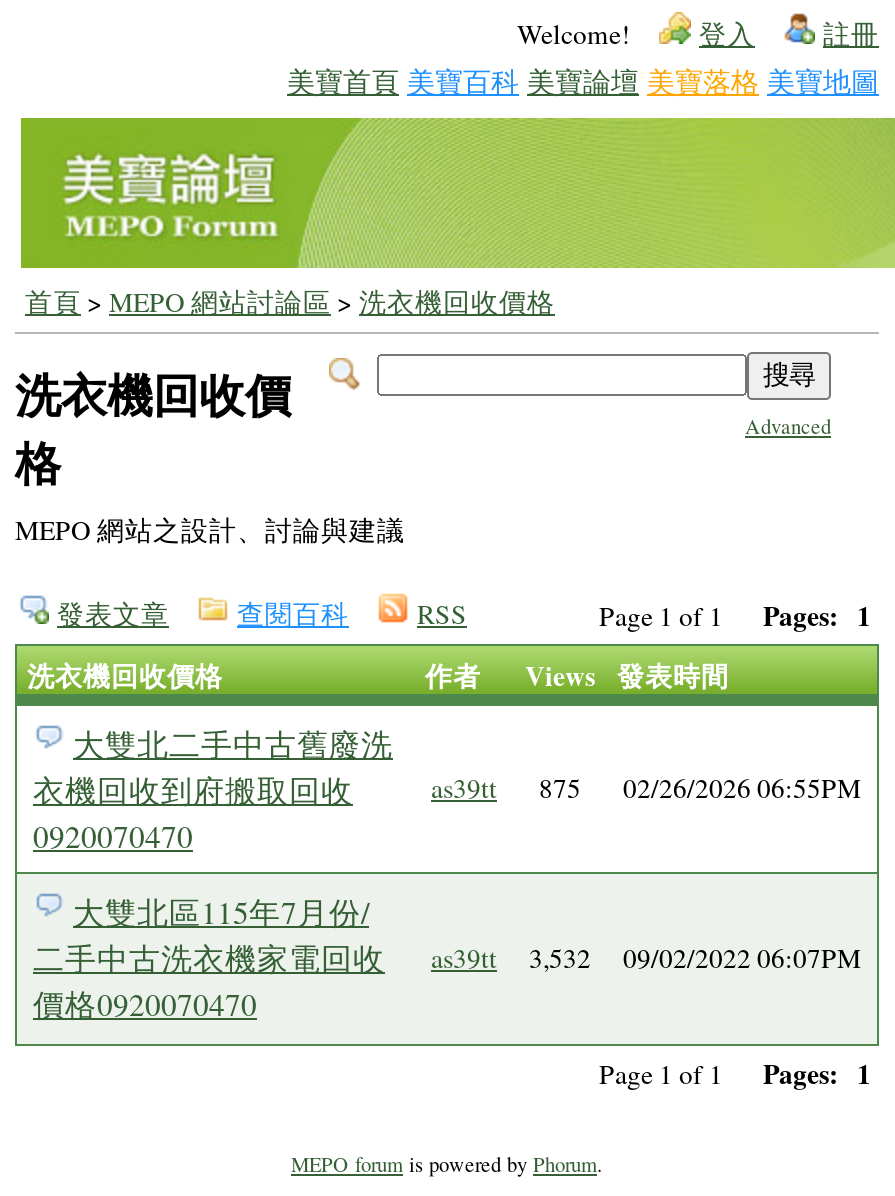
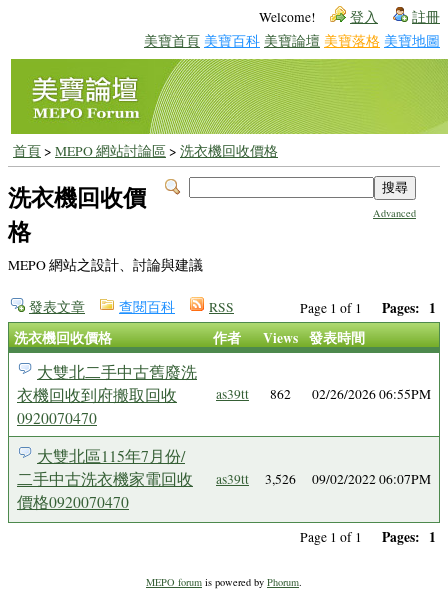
[431,770,861,806] as39tt 875 02/26/2026 06:55PM -> [216,385,431,403] as39tt 862 02/26/2026 06:55PM
[33,936,861,978] 二手中古洗衣機家電回收 as39tt 3,532 09/02/2022 06:07PM -> [17,468,431,489] 二手中古洗衣機家電回收 as39tt 3,526 09/02/2022 06:07PM

